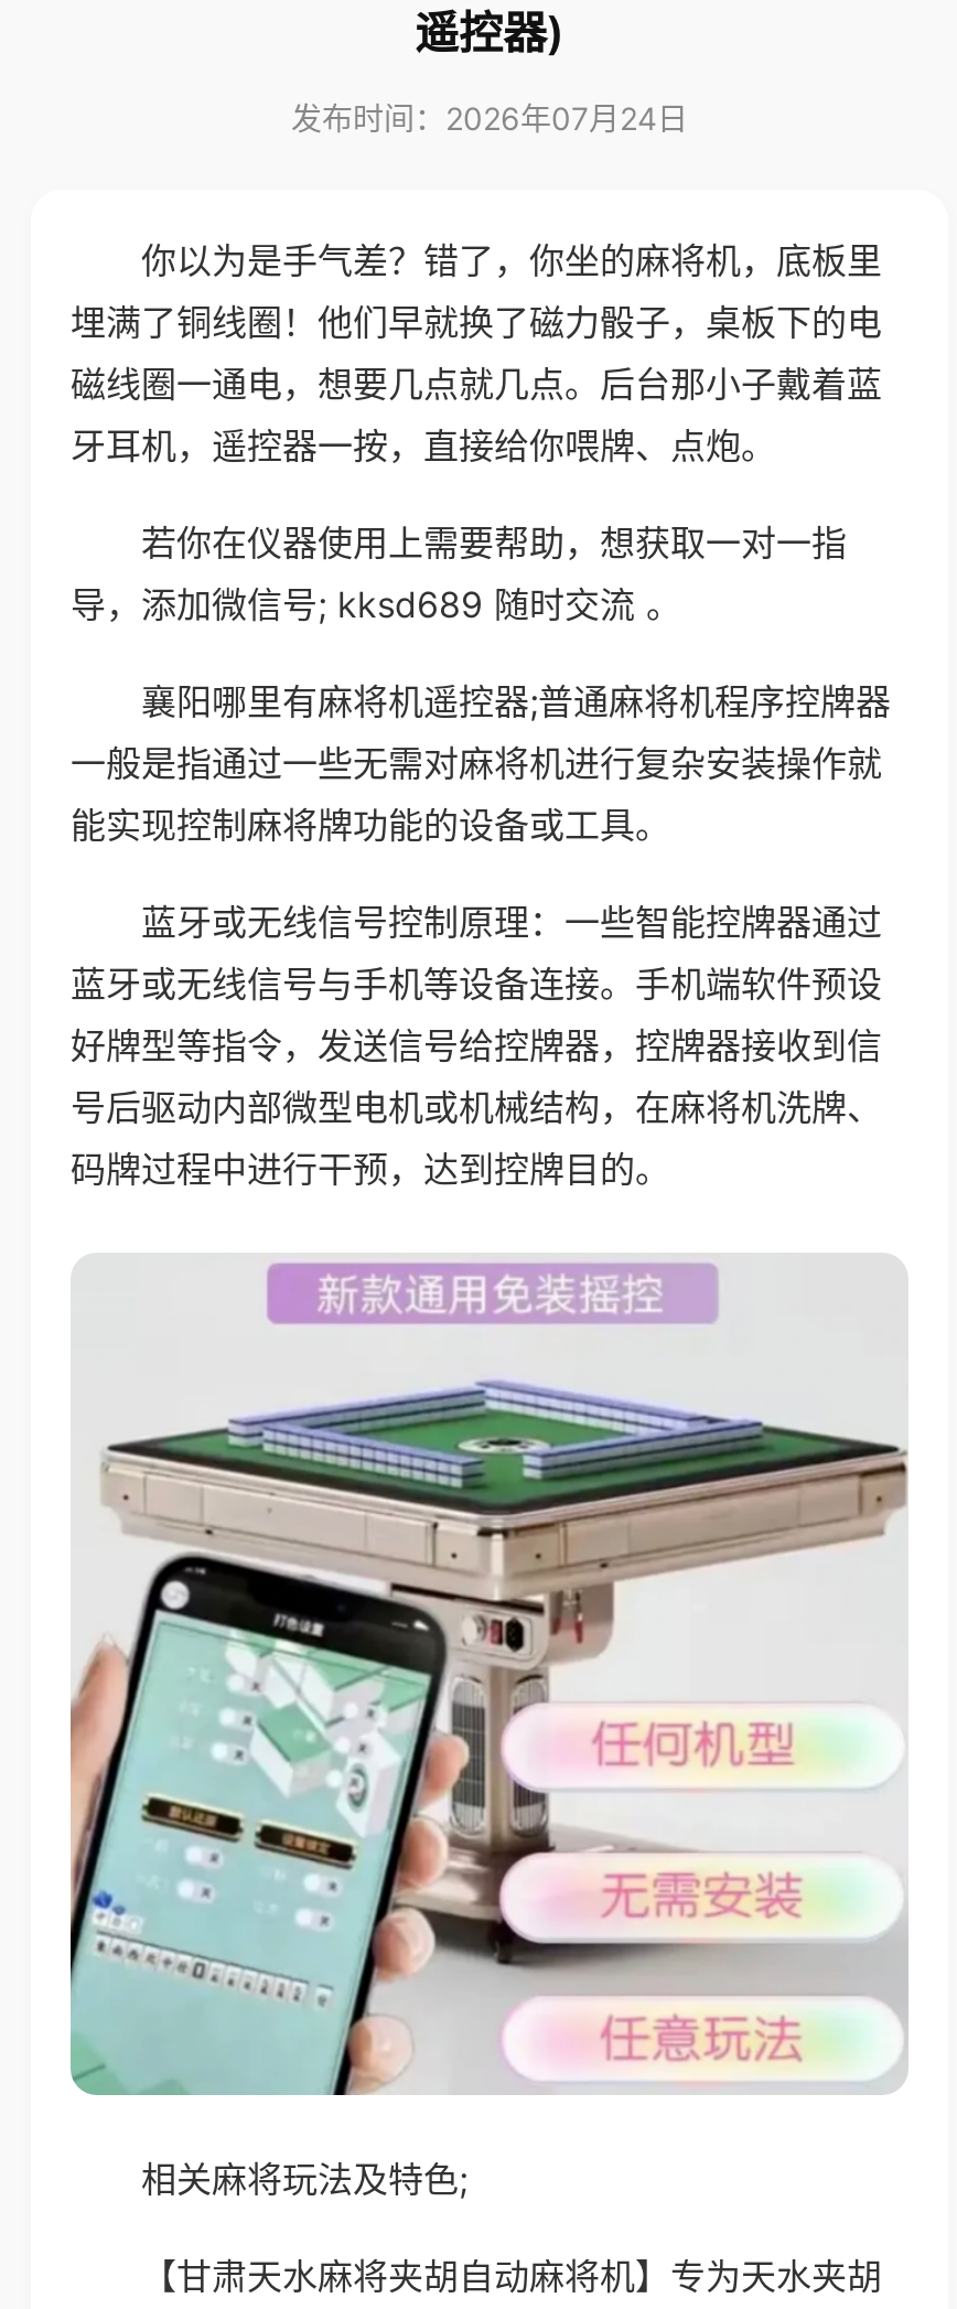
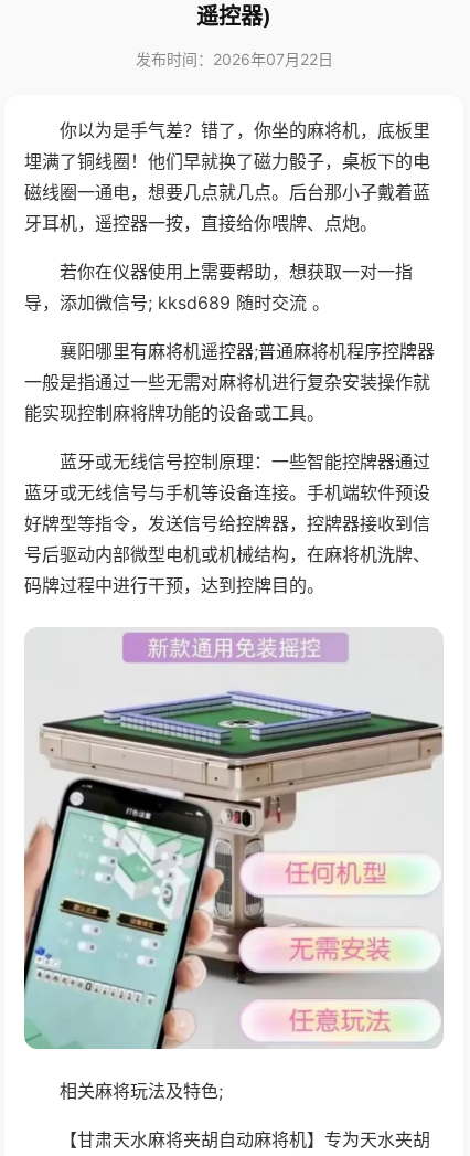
[291,99,688,137] 发布时间：2026年07月24日 -> [135,50,333,68] 发布时间：2026年07月22日

